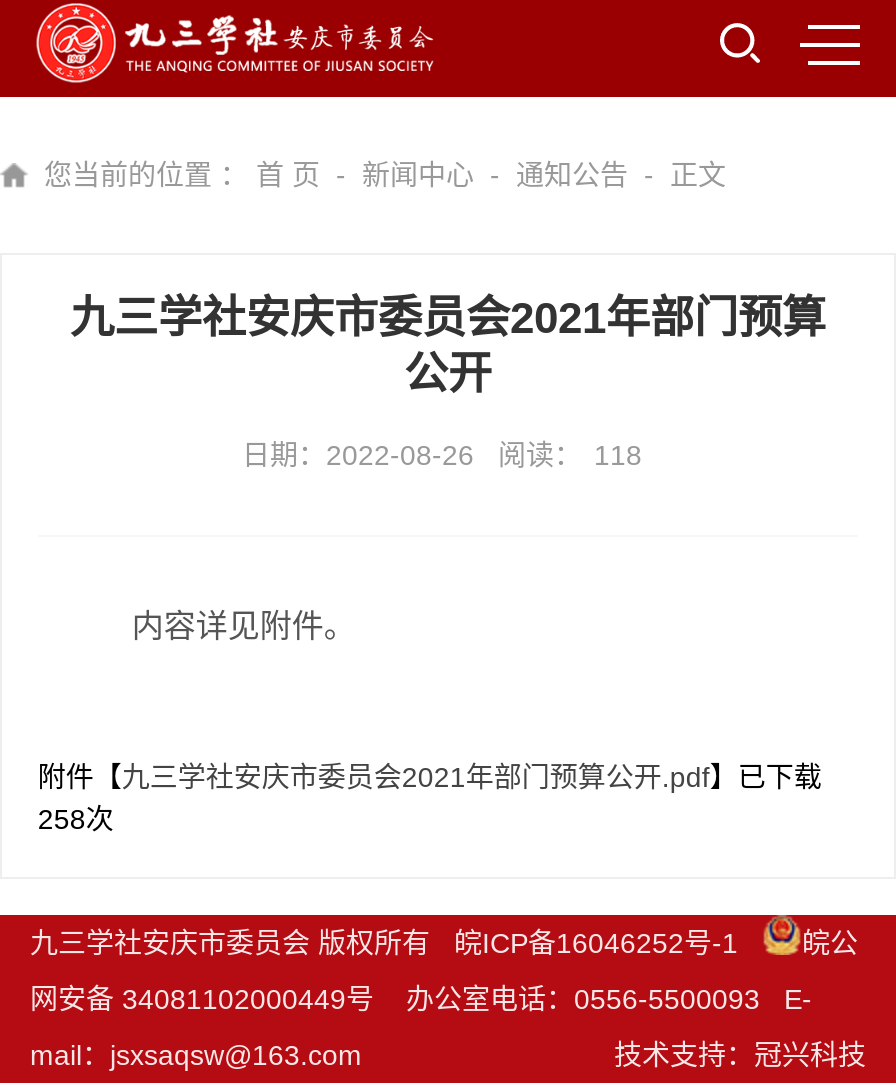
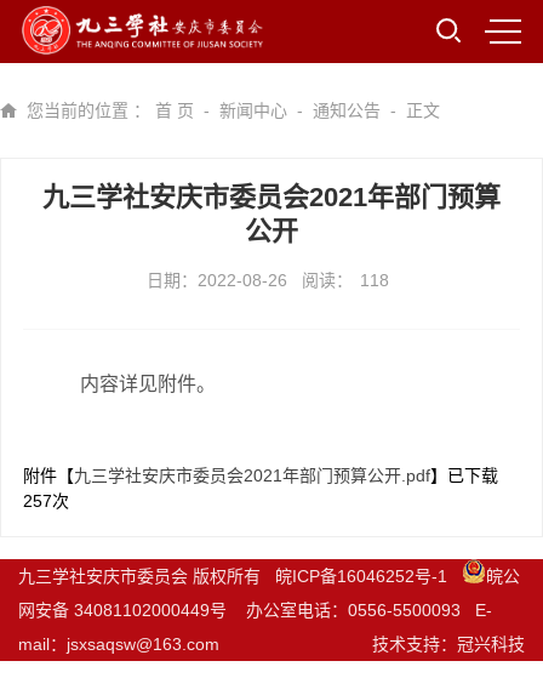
[38,803,114,835] 258次 -> [23,491,69,511] 257次

